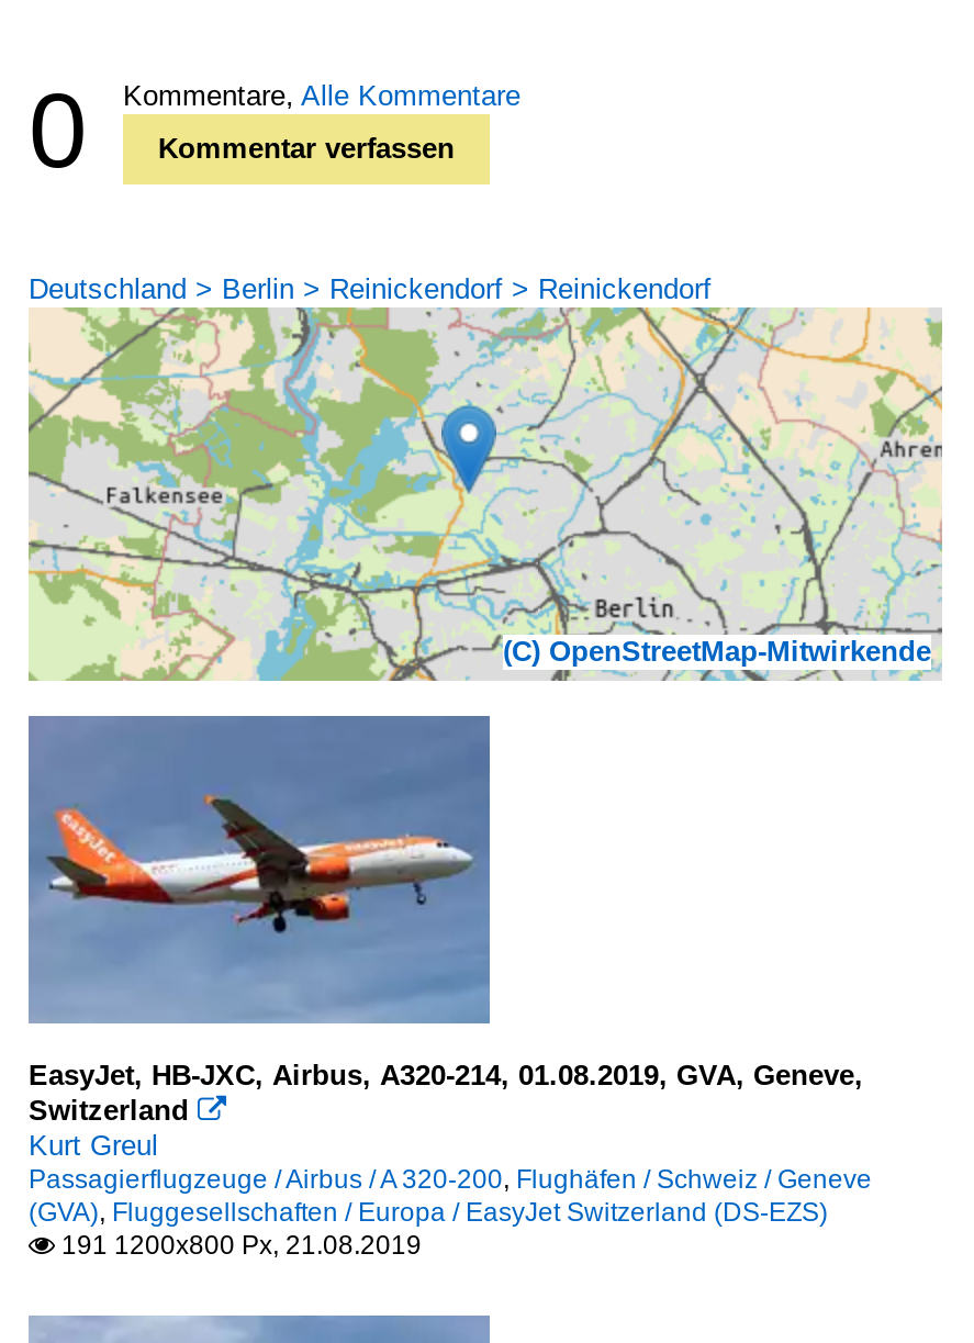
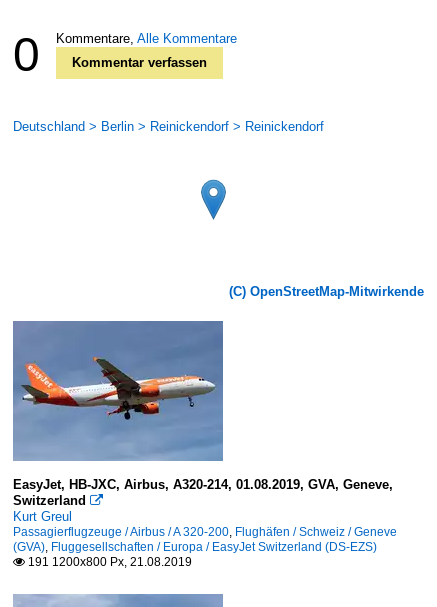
[26,306,944,684] [image] -> none

